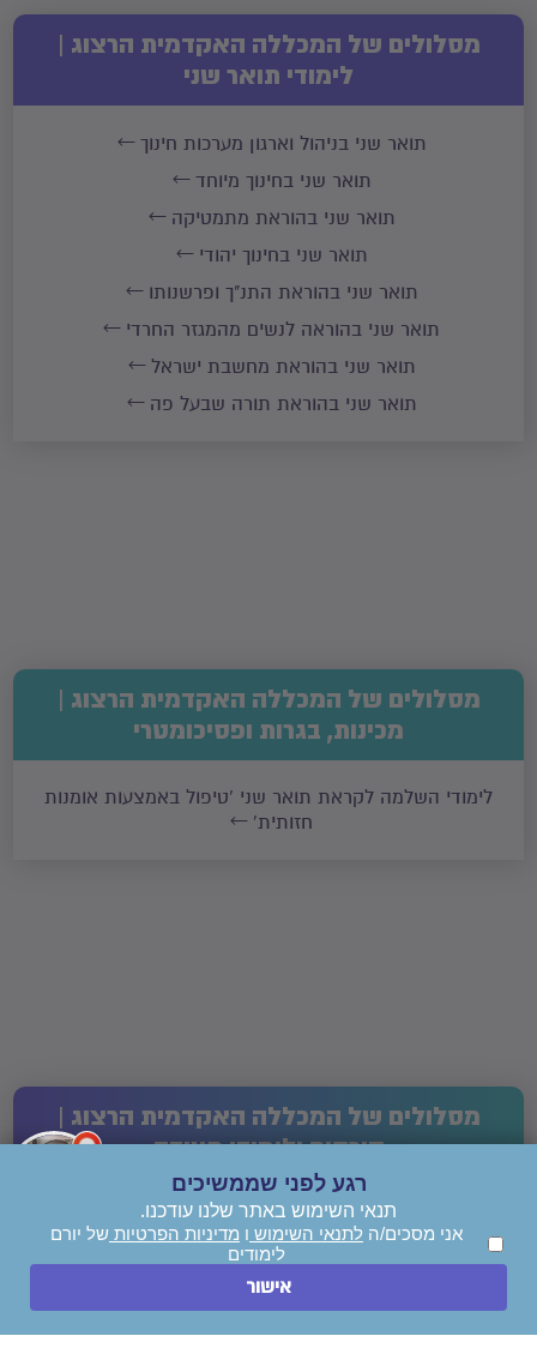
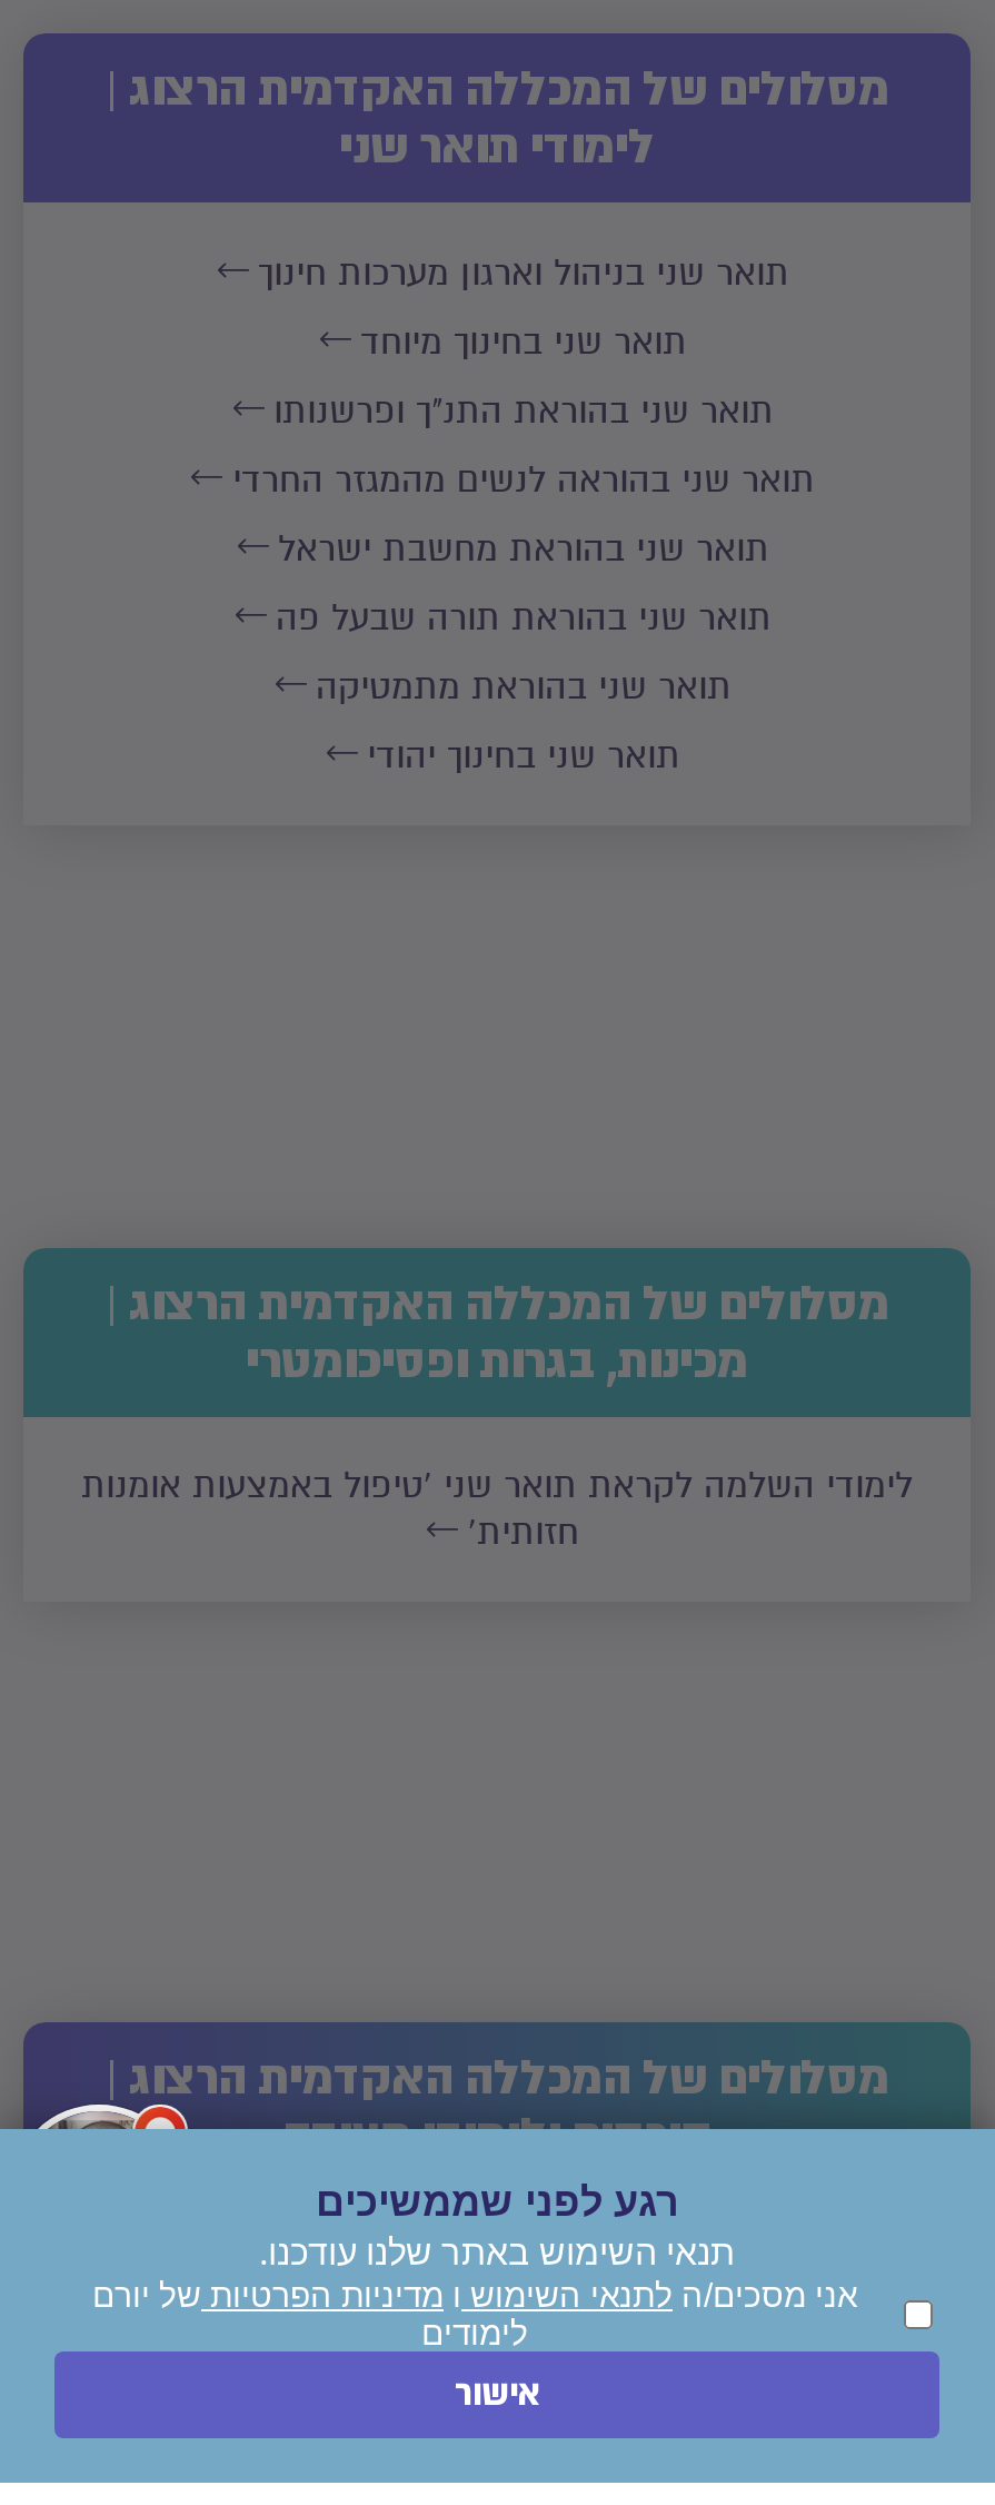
moved [171,206,395,267] -> [316,665,732,778]: תואר שני בהוראת מתמטיקה | תואר שני בחינוך יהודי
moved [126,280,440,416] -> [232,389,815,640]: תואר שני בהוראת התנ"ך ופרשנותו | תואר שני בהוראה לנשים מהמגזר החרדי | תואר שני בהוראת מחשבת ישראל | תואר שני בהוראת תורה שבעל פה

